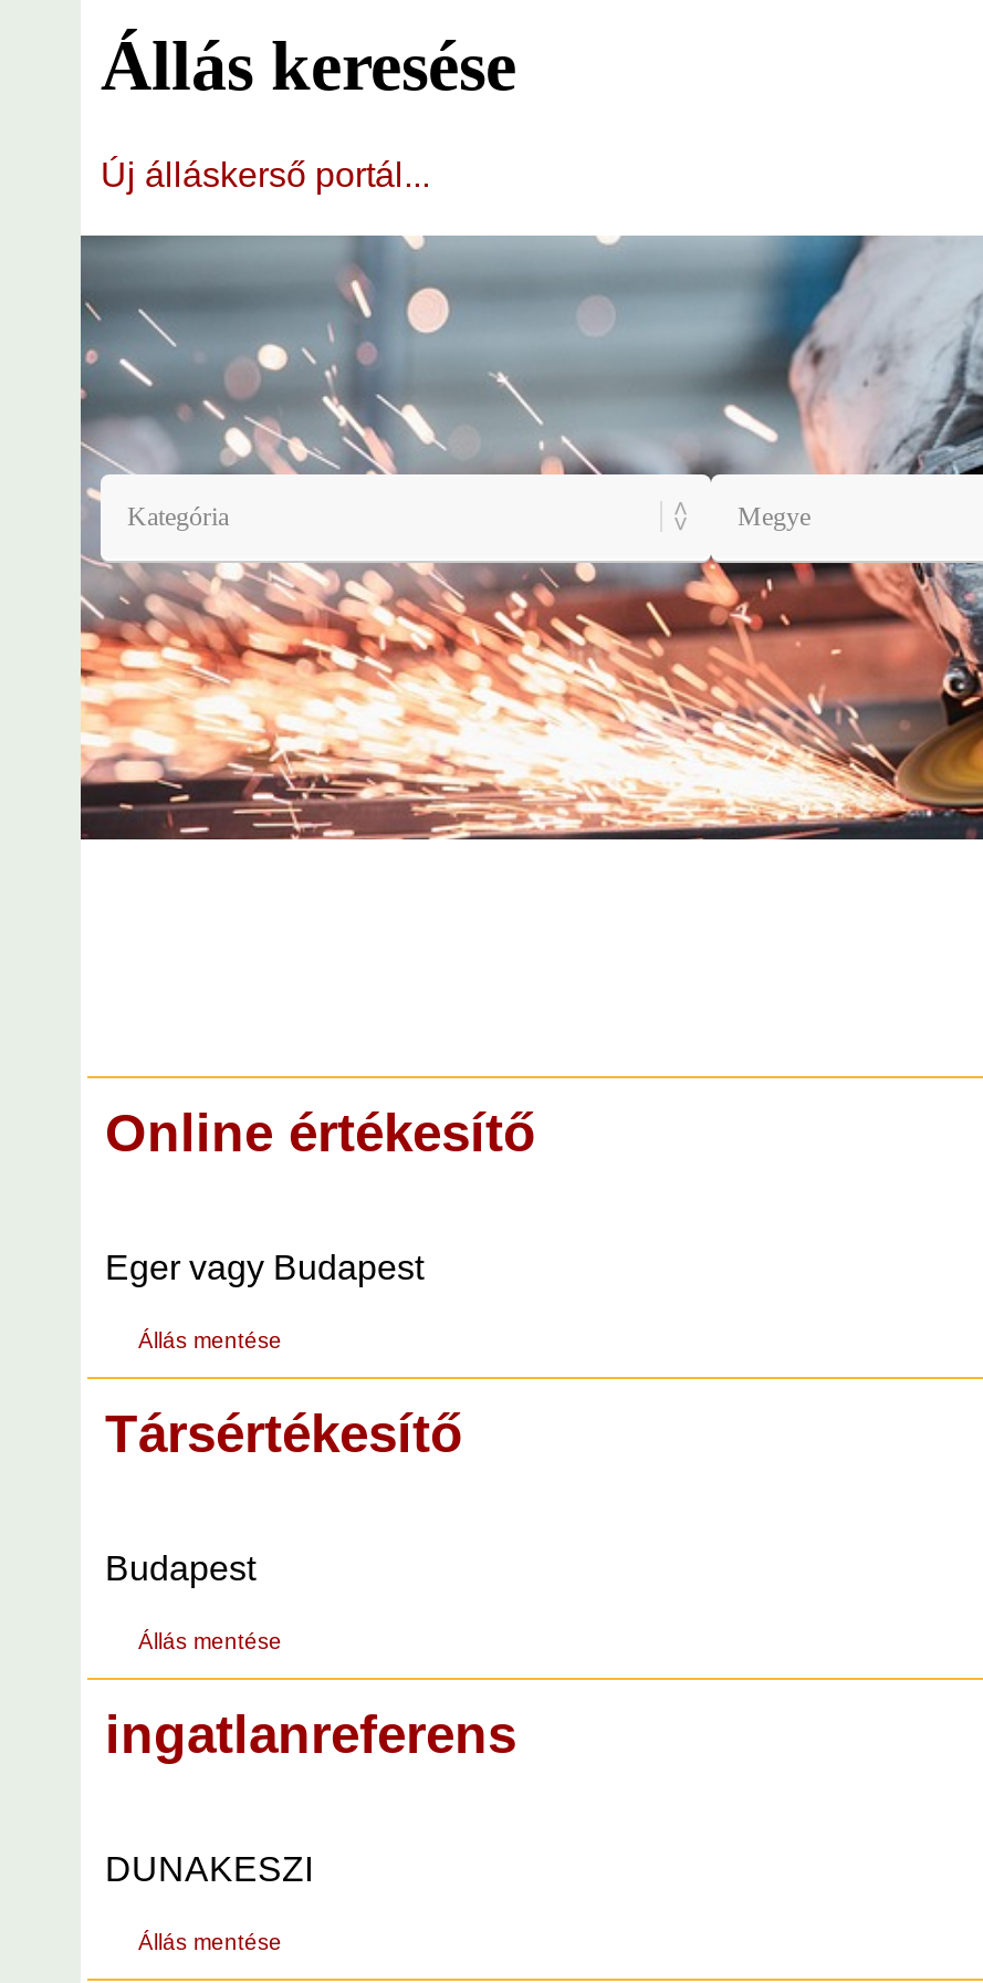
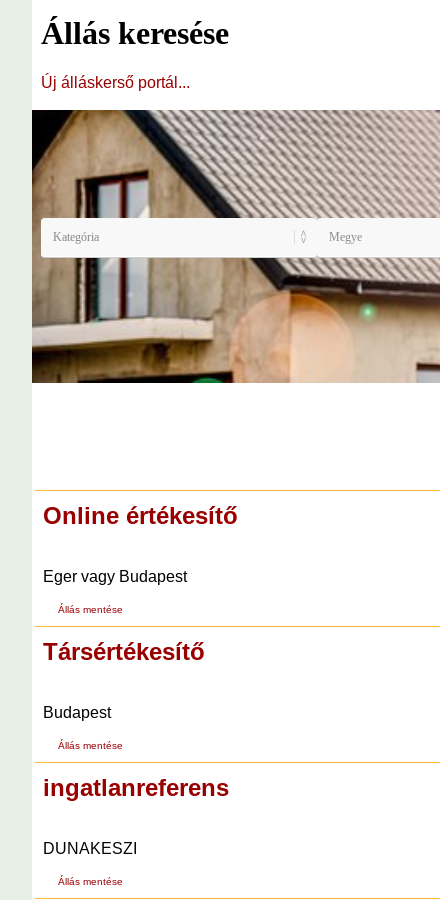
[101,155,258,193] Új álláske -> [41,74,190,91] Új álláskerső portál...
[79,233,976,842] [image] -> [31,109,437,384] [image]

